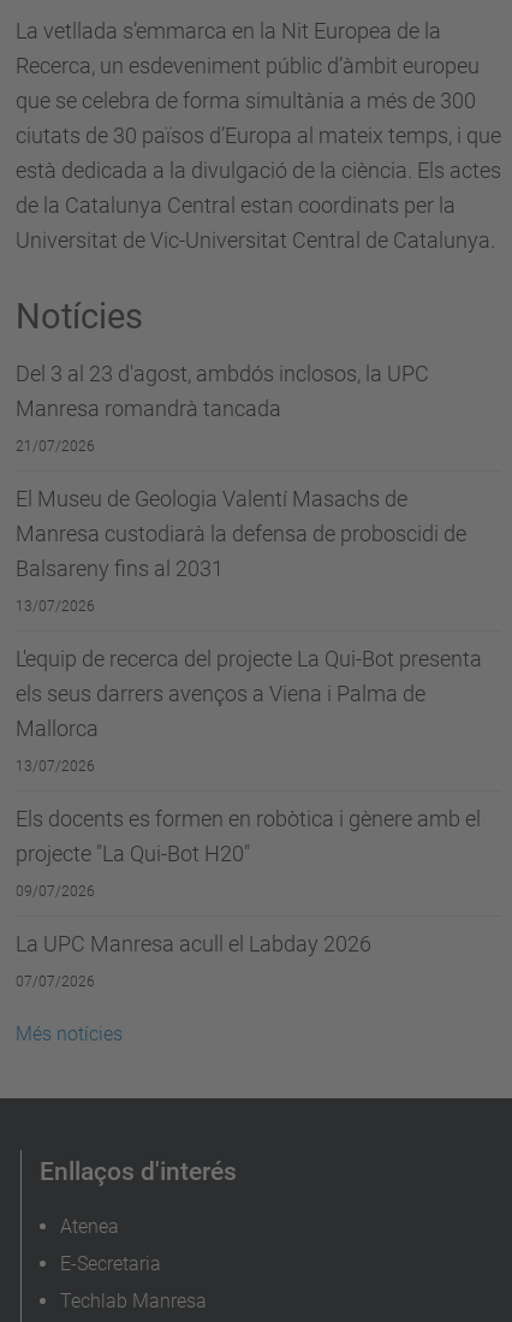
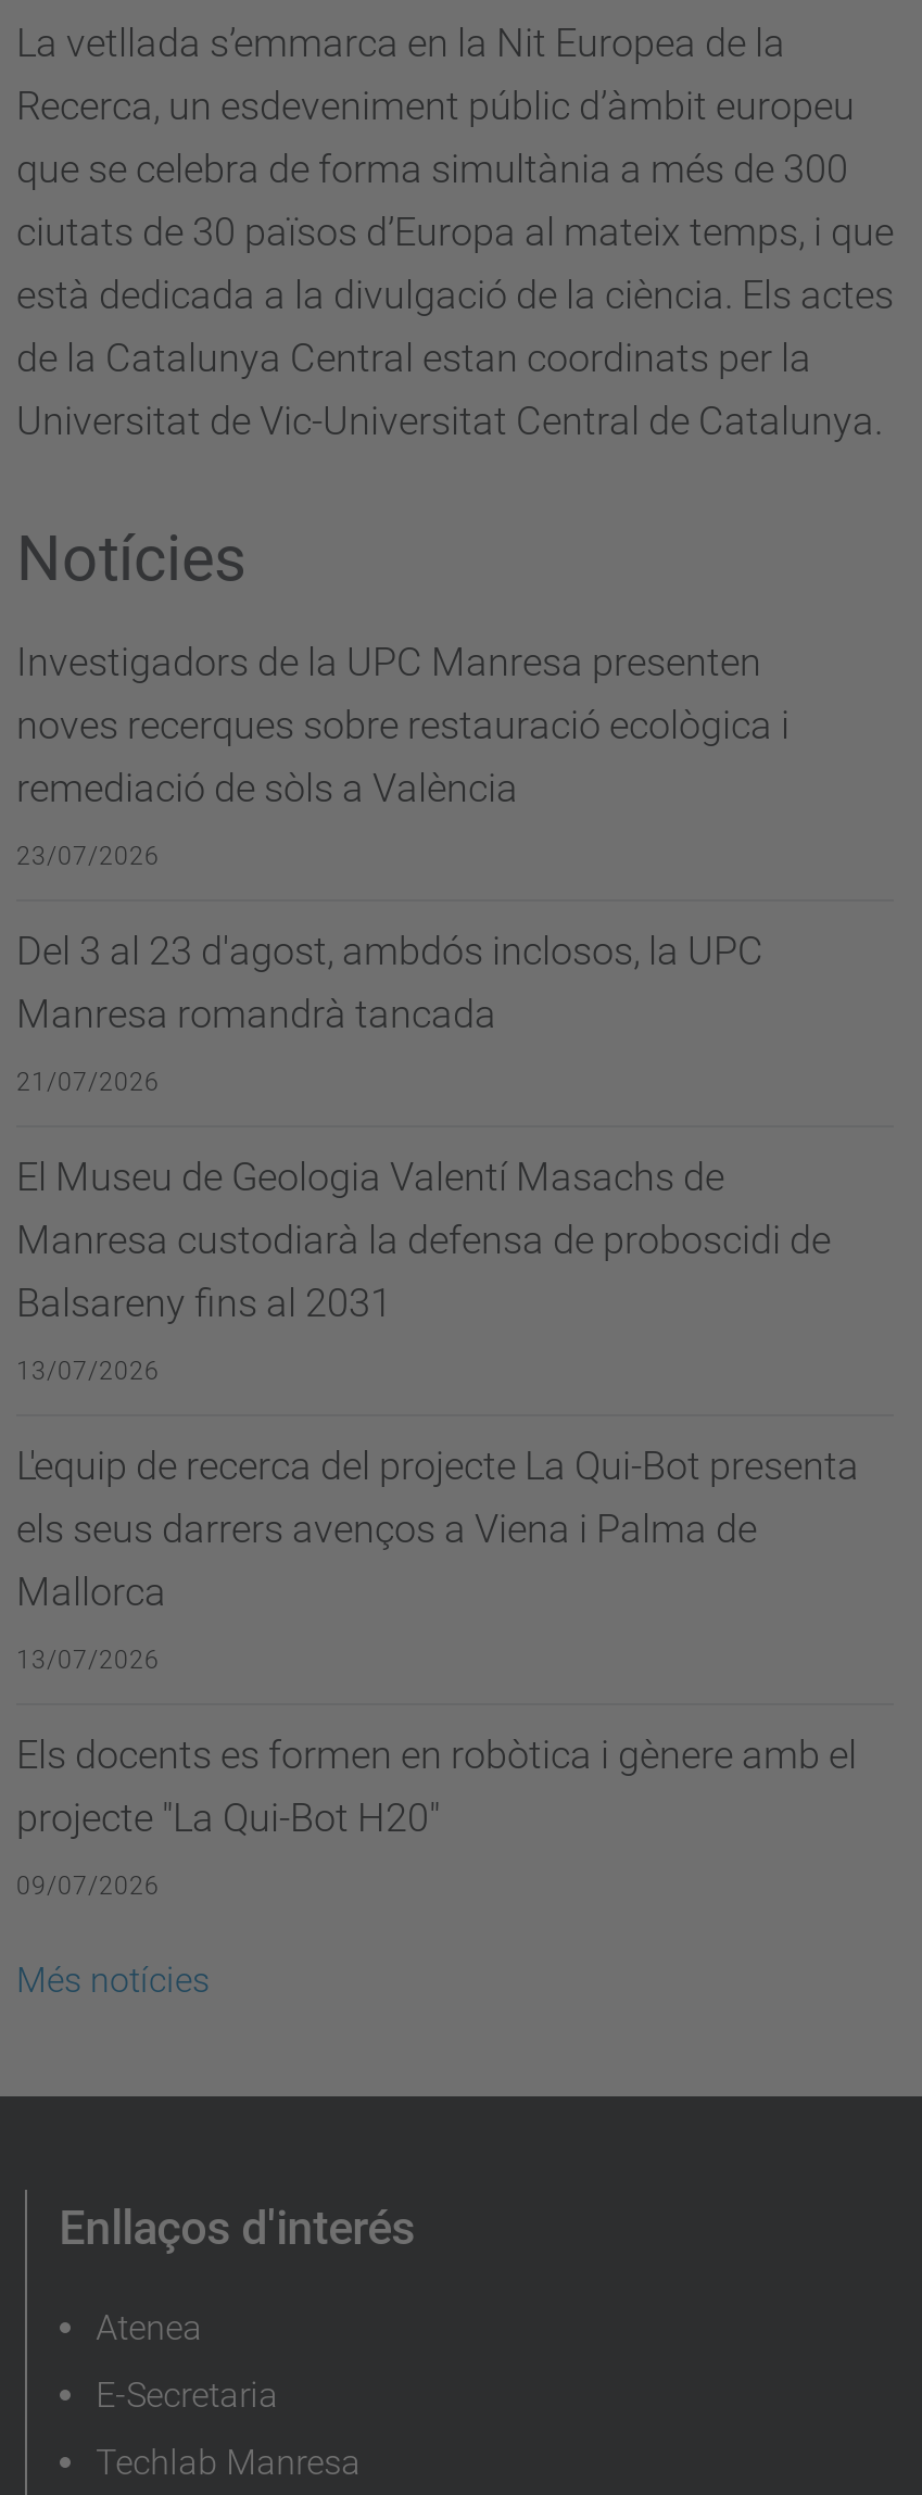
none -> [16,639,790,871] Investigadors de la UPC Manresa presenten | noves recerques sobre restauració ecològica i | remediació de sòls a València | 23/07/2026
moved [16,361,482,900] -> [16,928,859,1901]: Del 3 al 23 d'agost, ambdós inclosos, la UPC | Manresa romandrà tancada | 21/07/2026 | ... | projecte "La Qui-Bot H20" | 09/07/2026
[16,931,371,990] La UPC Manresa acull el Labday 2026 | 07/07/2026 -> none

